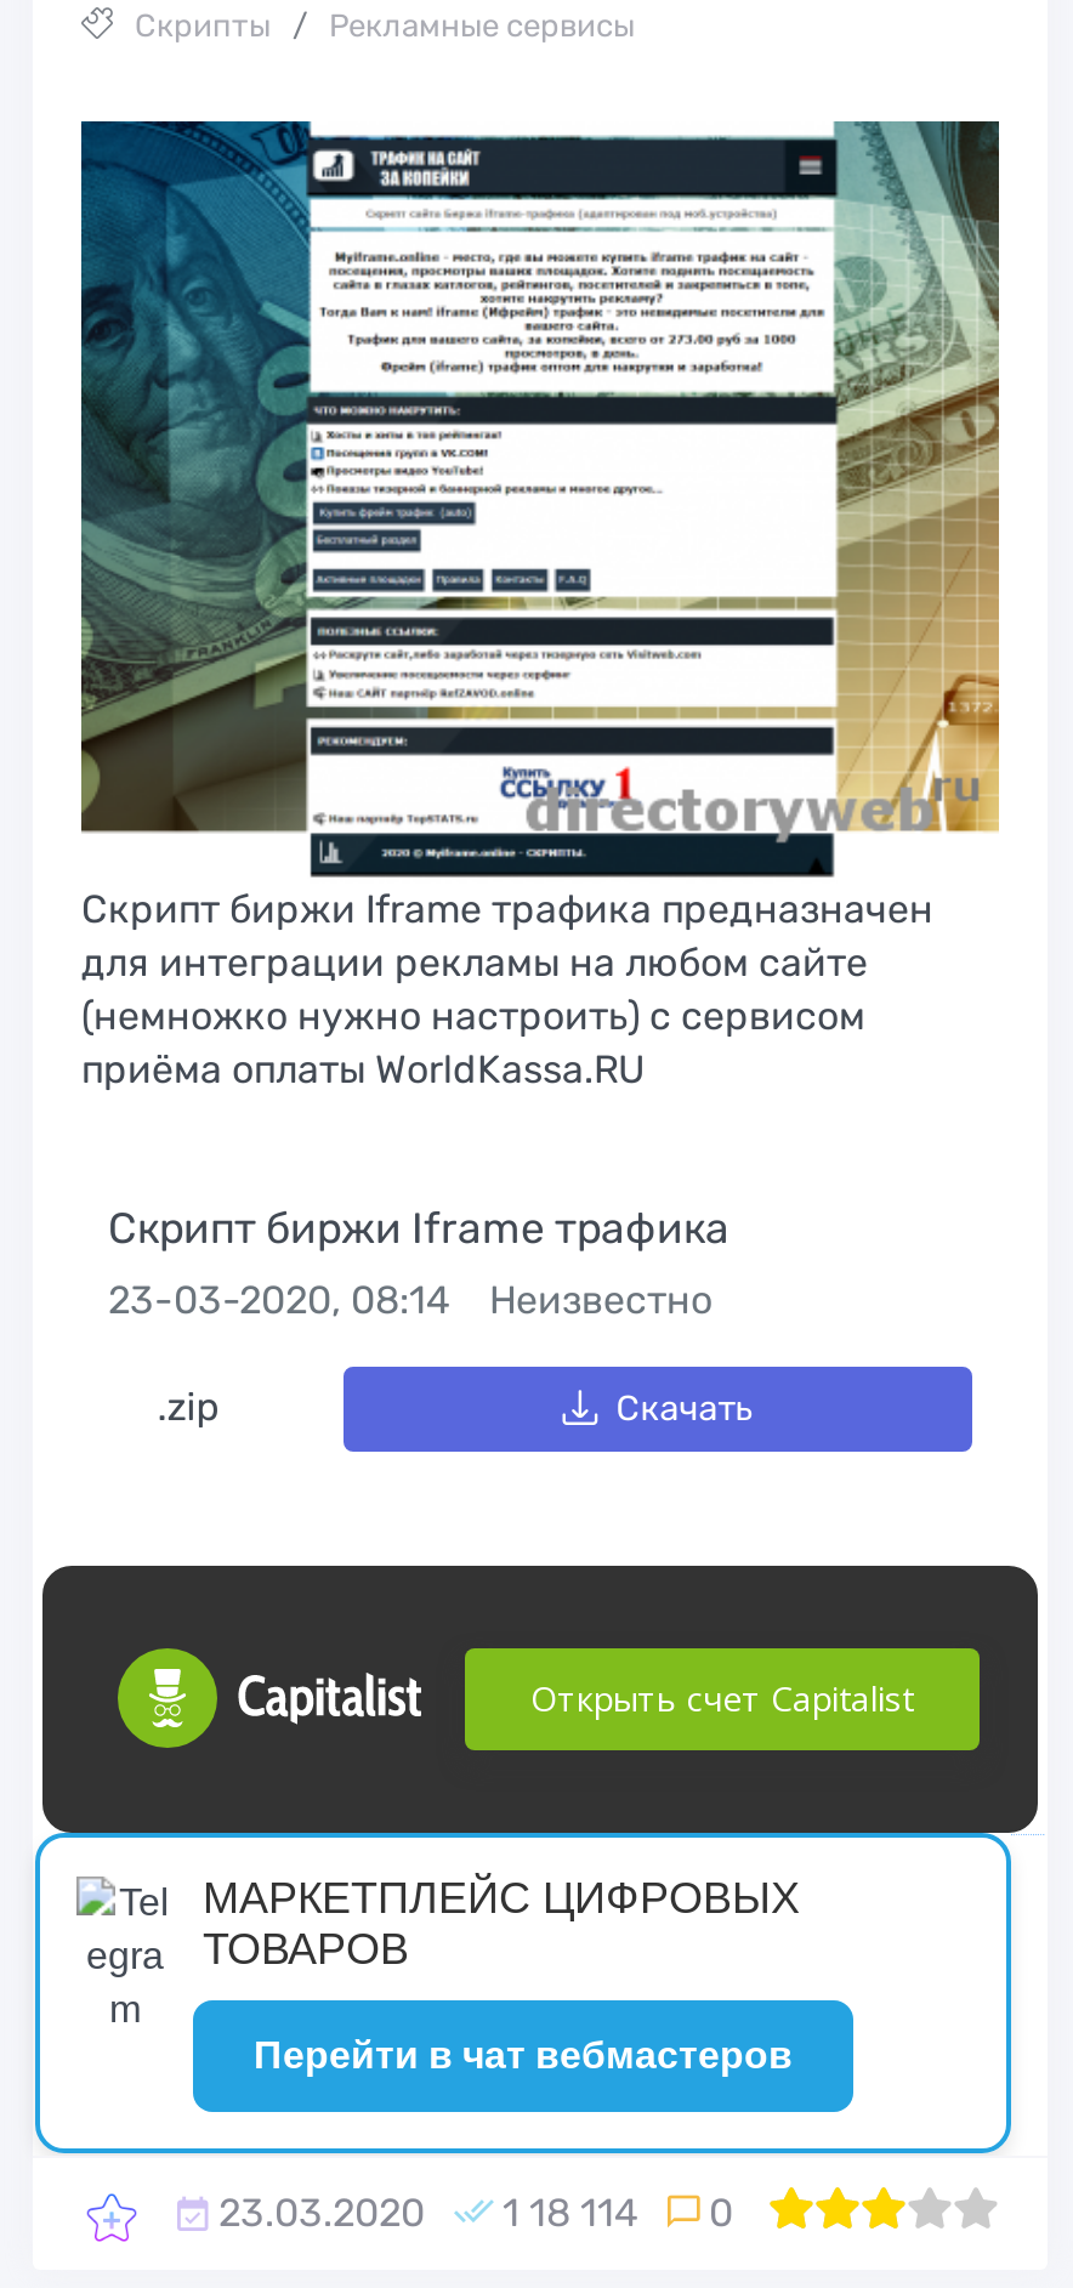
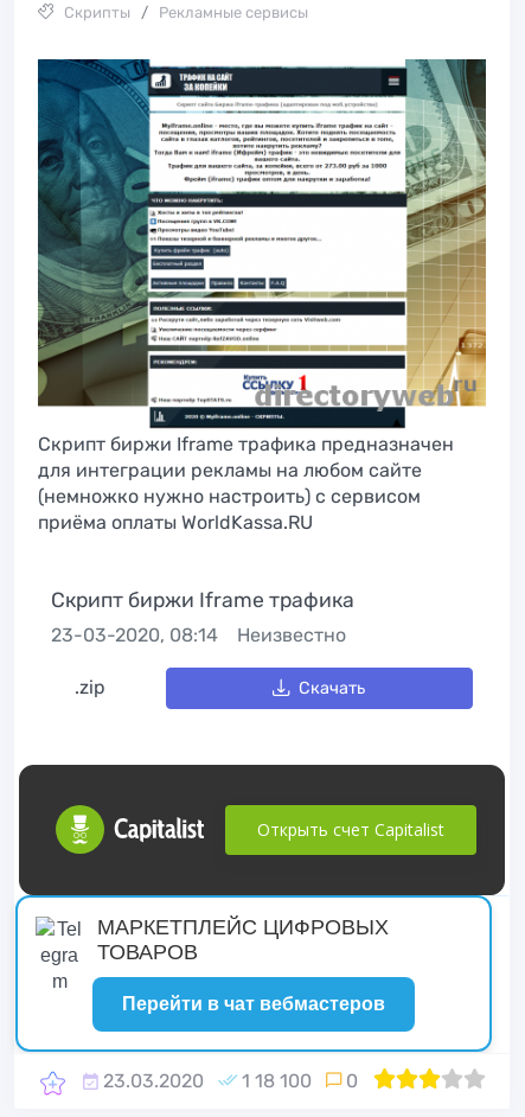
[503,2189,638,2235] 1 18 114 -> [242,1069,312,1092] 1 18 100

